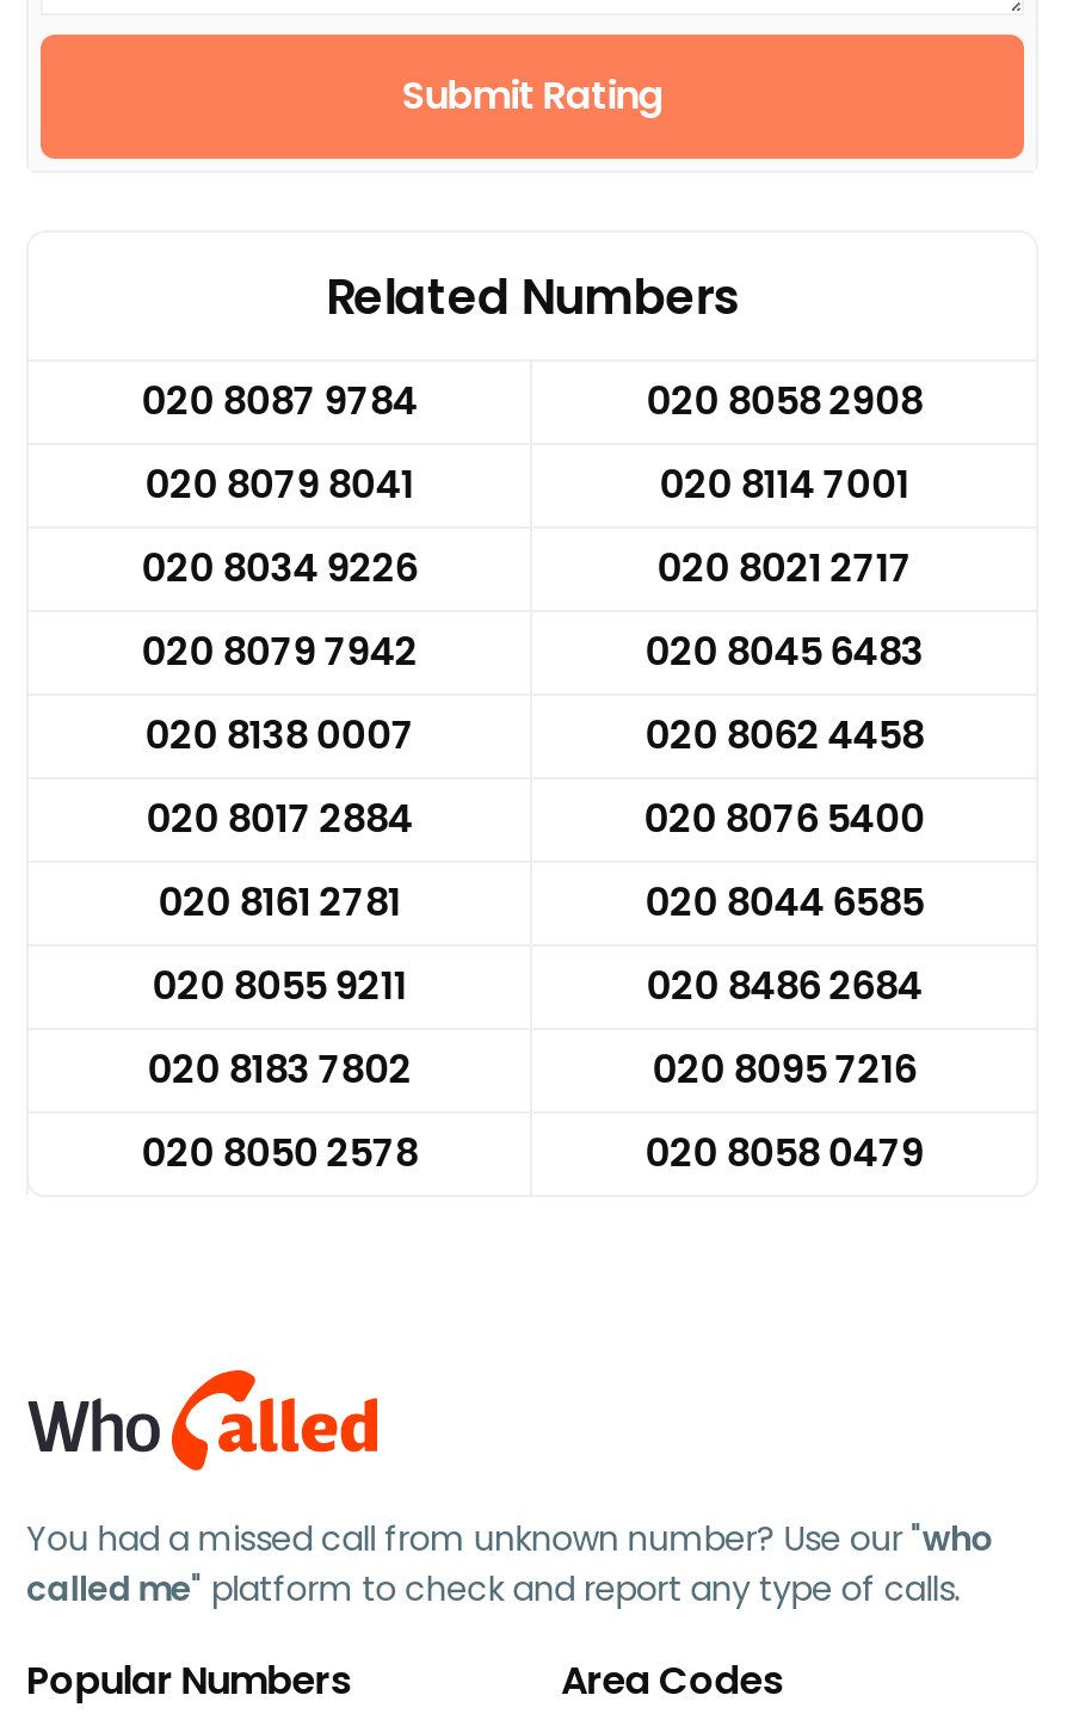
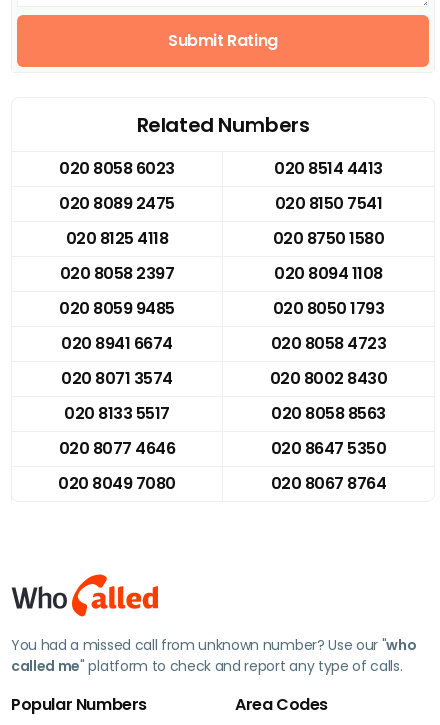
[141,373,417,428] 020 8087 9784 -> [59,157,175,180] 020 8058 6023
[646,373,922,428] 020 8058 2908 -> [274,157,383,180] 020 8514 4413
[145,456,414,511] 020 8079 8041 -> [59,192,175,215] 020 8089 2475
[659,456,909,511] 020 8114 7001 -> [275,192,382,215] 020 8150 7541
[141,540,417,595] 020 8034 9226 -> [66,227,168,250] 020 8125 4118
[657,540,912,595] 020 8021 2717 -> [273,227,384,250] 020 8750 1580
[141,624,417,678] 020 8079 7942 -> [60,262,174,285] 020 8058 2397
[645,624,924,678] 020 8045 6483 -> [274,262,383,285] 020 8094 1108
[145,707,414,762] 020 8138 0007 -> [59,297,175,320] 020 8059 9485
[645,707,924,762] 020 8062 4458 -> [273,297,384,320] 020 8050 1793
[146,791,413,846] 020 8017 2884 -> [61,332,173,355] 020 8941 6674
[644,791,925,846] 020 8076 5400 -> [271,332,386,355] 020 8058 4723
[158,874,401,929] 020 8161 2781 -> [61,367,173,390] 020 8071 3574
[645,874,924,929] 020 8044 6585 -> [270,367,387,390] 020 8002 8430
[152,958,407,1013] 020 8055 9211 -> [64,402,170,425] 020 8133 5517
[646,958,922,1013] 020 8486 2684 -> [271,402,386,425] 020 8058 8563
[147,1041,412,1096] 020 8183 7802 -> [59,437,175,460] 020 8077 4646
[652,1041,916,1096] 020 8095 7216 -> [271,437,386,460] 020 8647 5350
[141,1125,417,1180] 020 8050 2578 -> [58,472,176,495] 020 8049 7080
[645,1125,924,1180] 020 8058 0479 -> [271,472,386,495] 020 8067 8764

